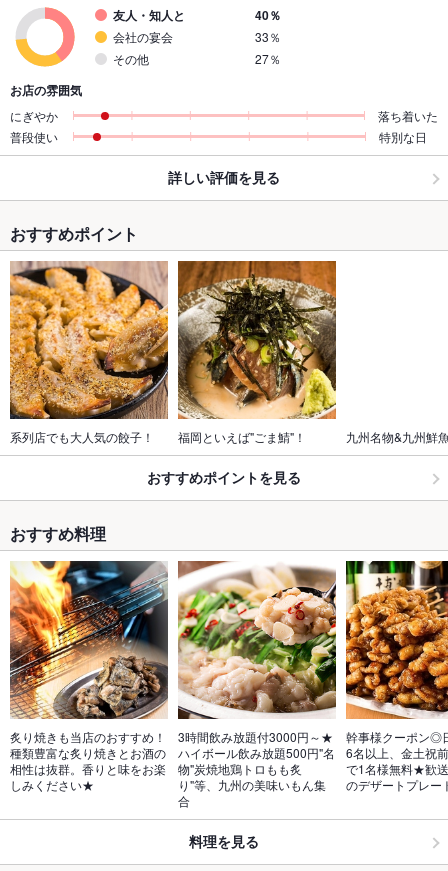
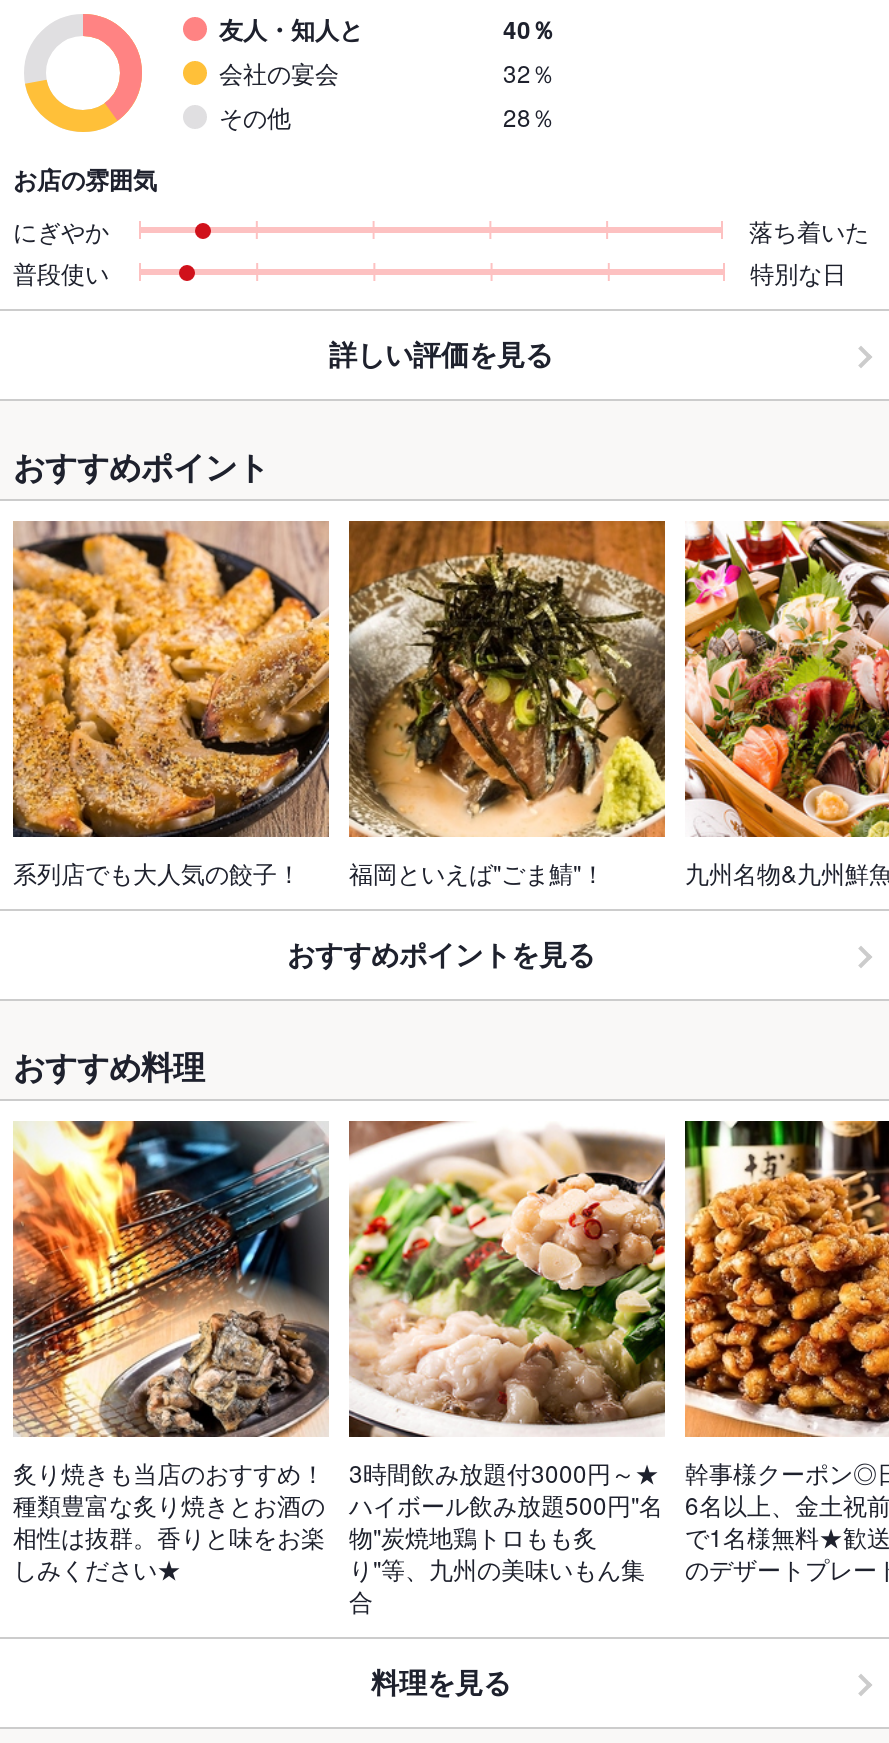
[255,28,281,45] 33％ -> [503,55,555,89] 32％
[255,50,281,67] 27％ -> [503,99,555,133] 28％
none -> [683,519,883,839] [image]

